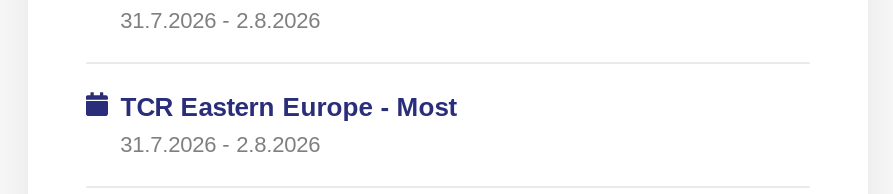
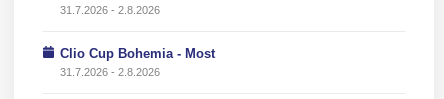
[121,92,457,122] TCR Eastern Europe - Most -> [60,46,215,61] Clio Cup Bohemia - Most

